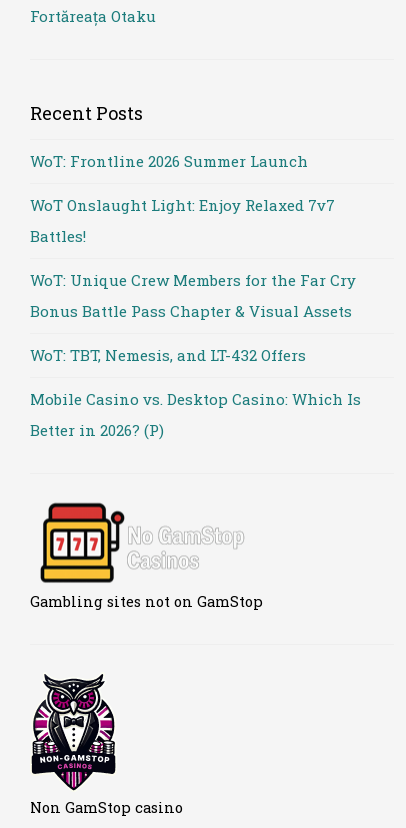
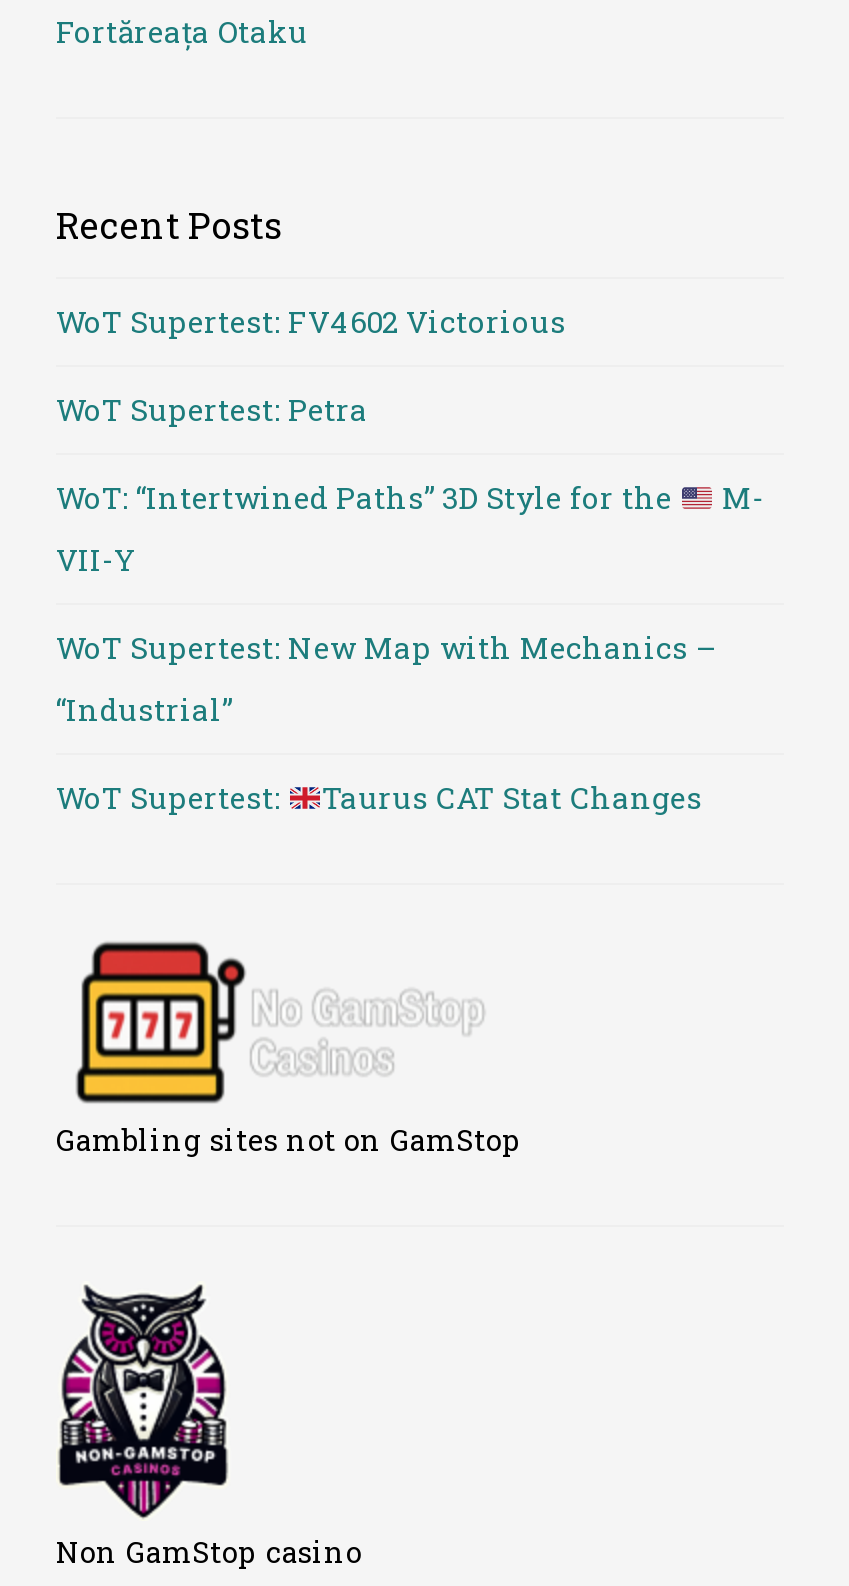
[30,151,361,440] WoT: Frontline 2026 Summer Launch | WoT Onslaught Light: Enjoy Relaxed 7v7 | Battles! | WoT: Unique Crew Members for the Far Cry | Bonus Battle Pass Chapter & Visual Assets | WoT: TBT, Nemesis, and LT-432 Offers | Mobile Casino vs. Desktop Casino: Which Is | Better in 2026? (P) -> [56,301,764,817] WoT Supertest: FV4602 Victorious | WoT Supertest: Petra | WoT: “Intertwined Paths” 3D Style for the | M- | VII-Y | WoT Supertest: New Map with Mechanics – | “Industrial” | WoT Supertest: | Taurus CAT Stat Changes

